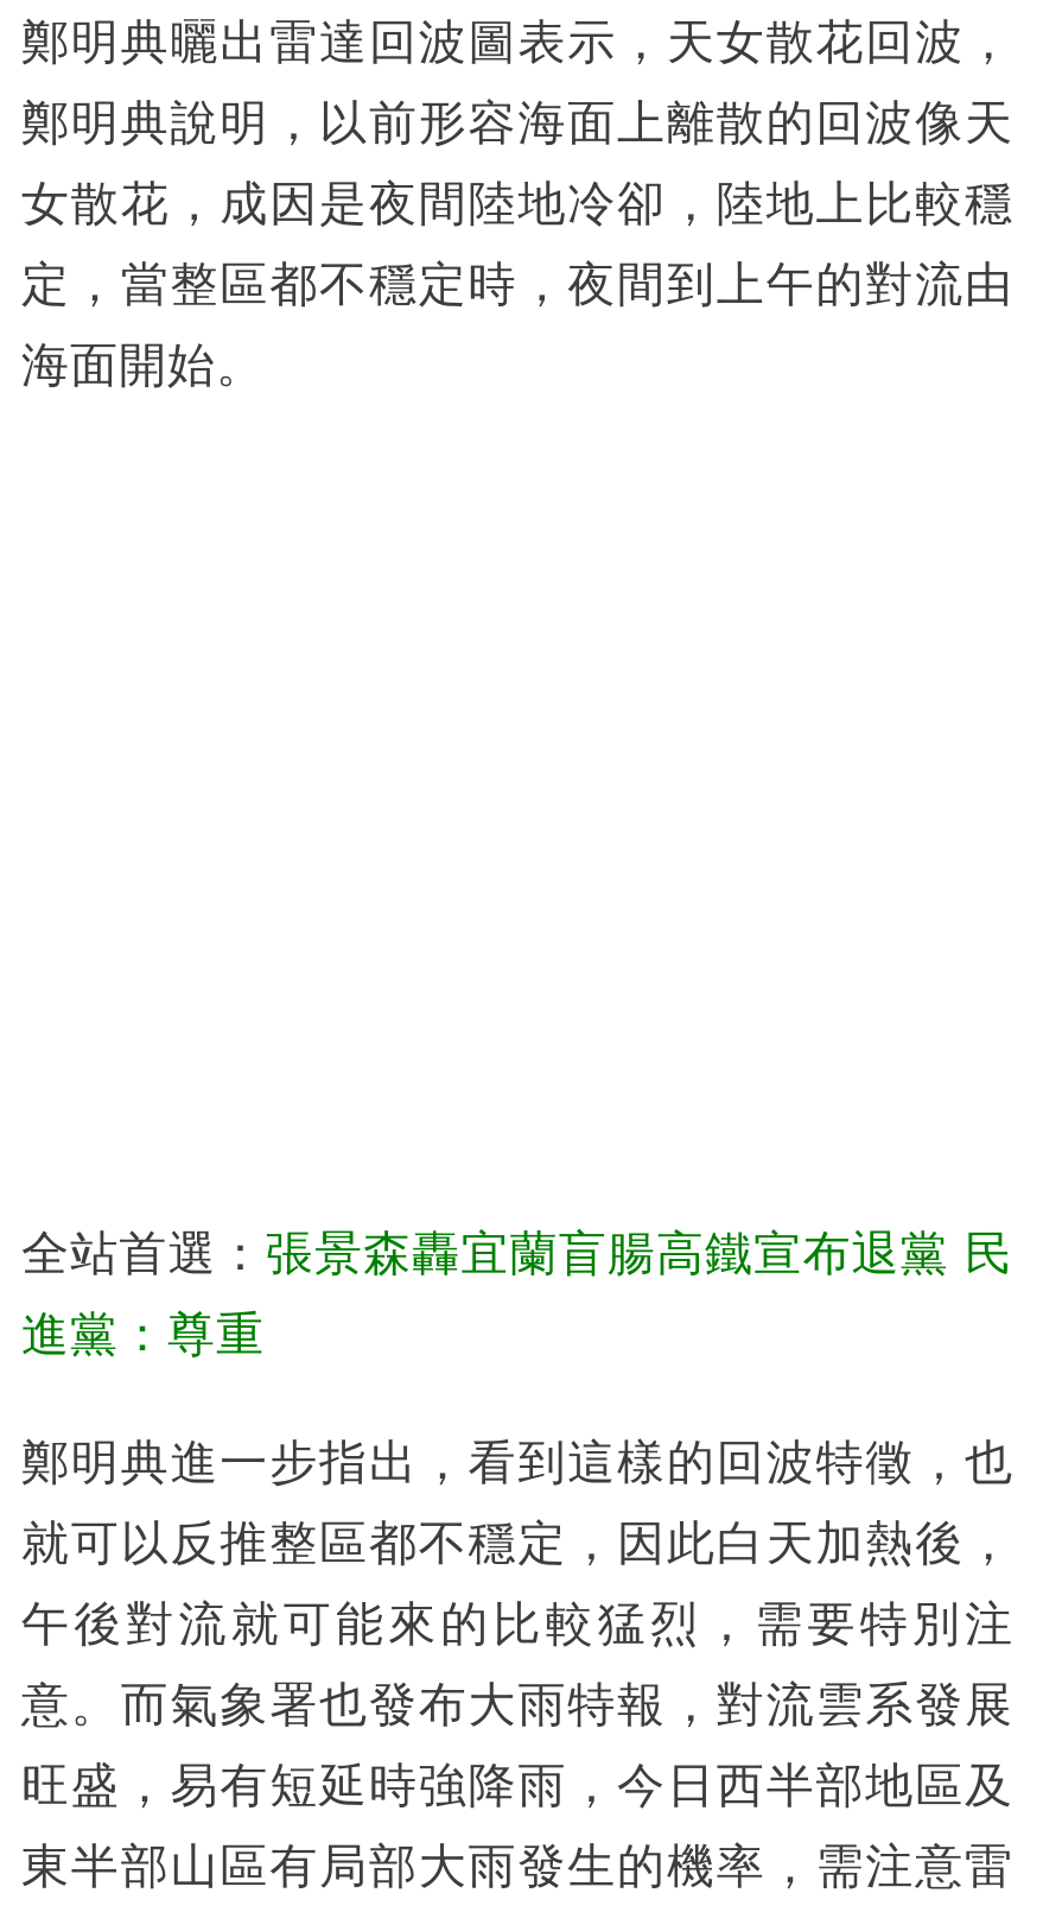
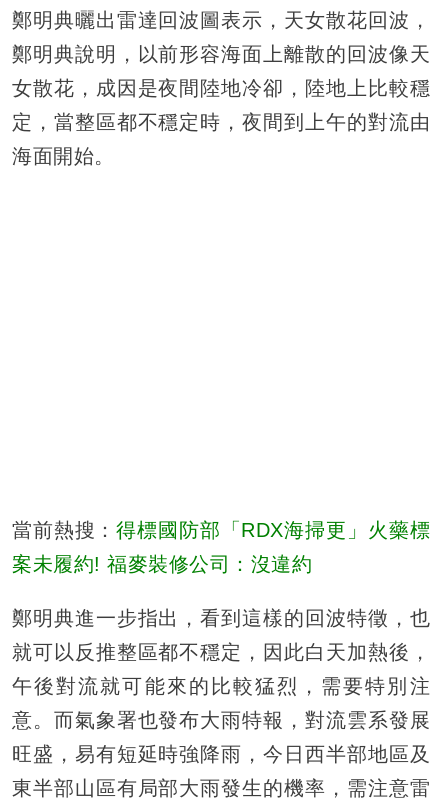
[21,1226,1013,1278] 全站首選：張景森轟宜蘭盲腸高鐵宣布退黨 民 -> [12,519,430,541] 當前熱搜：得標國防部「RDX海掃更」火藥標
[21,1307,265,1359] 進黨：尊重 -> [12,553,312,575] 案未履約! 福麥裝修公司：沒違約

